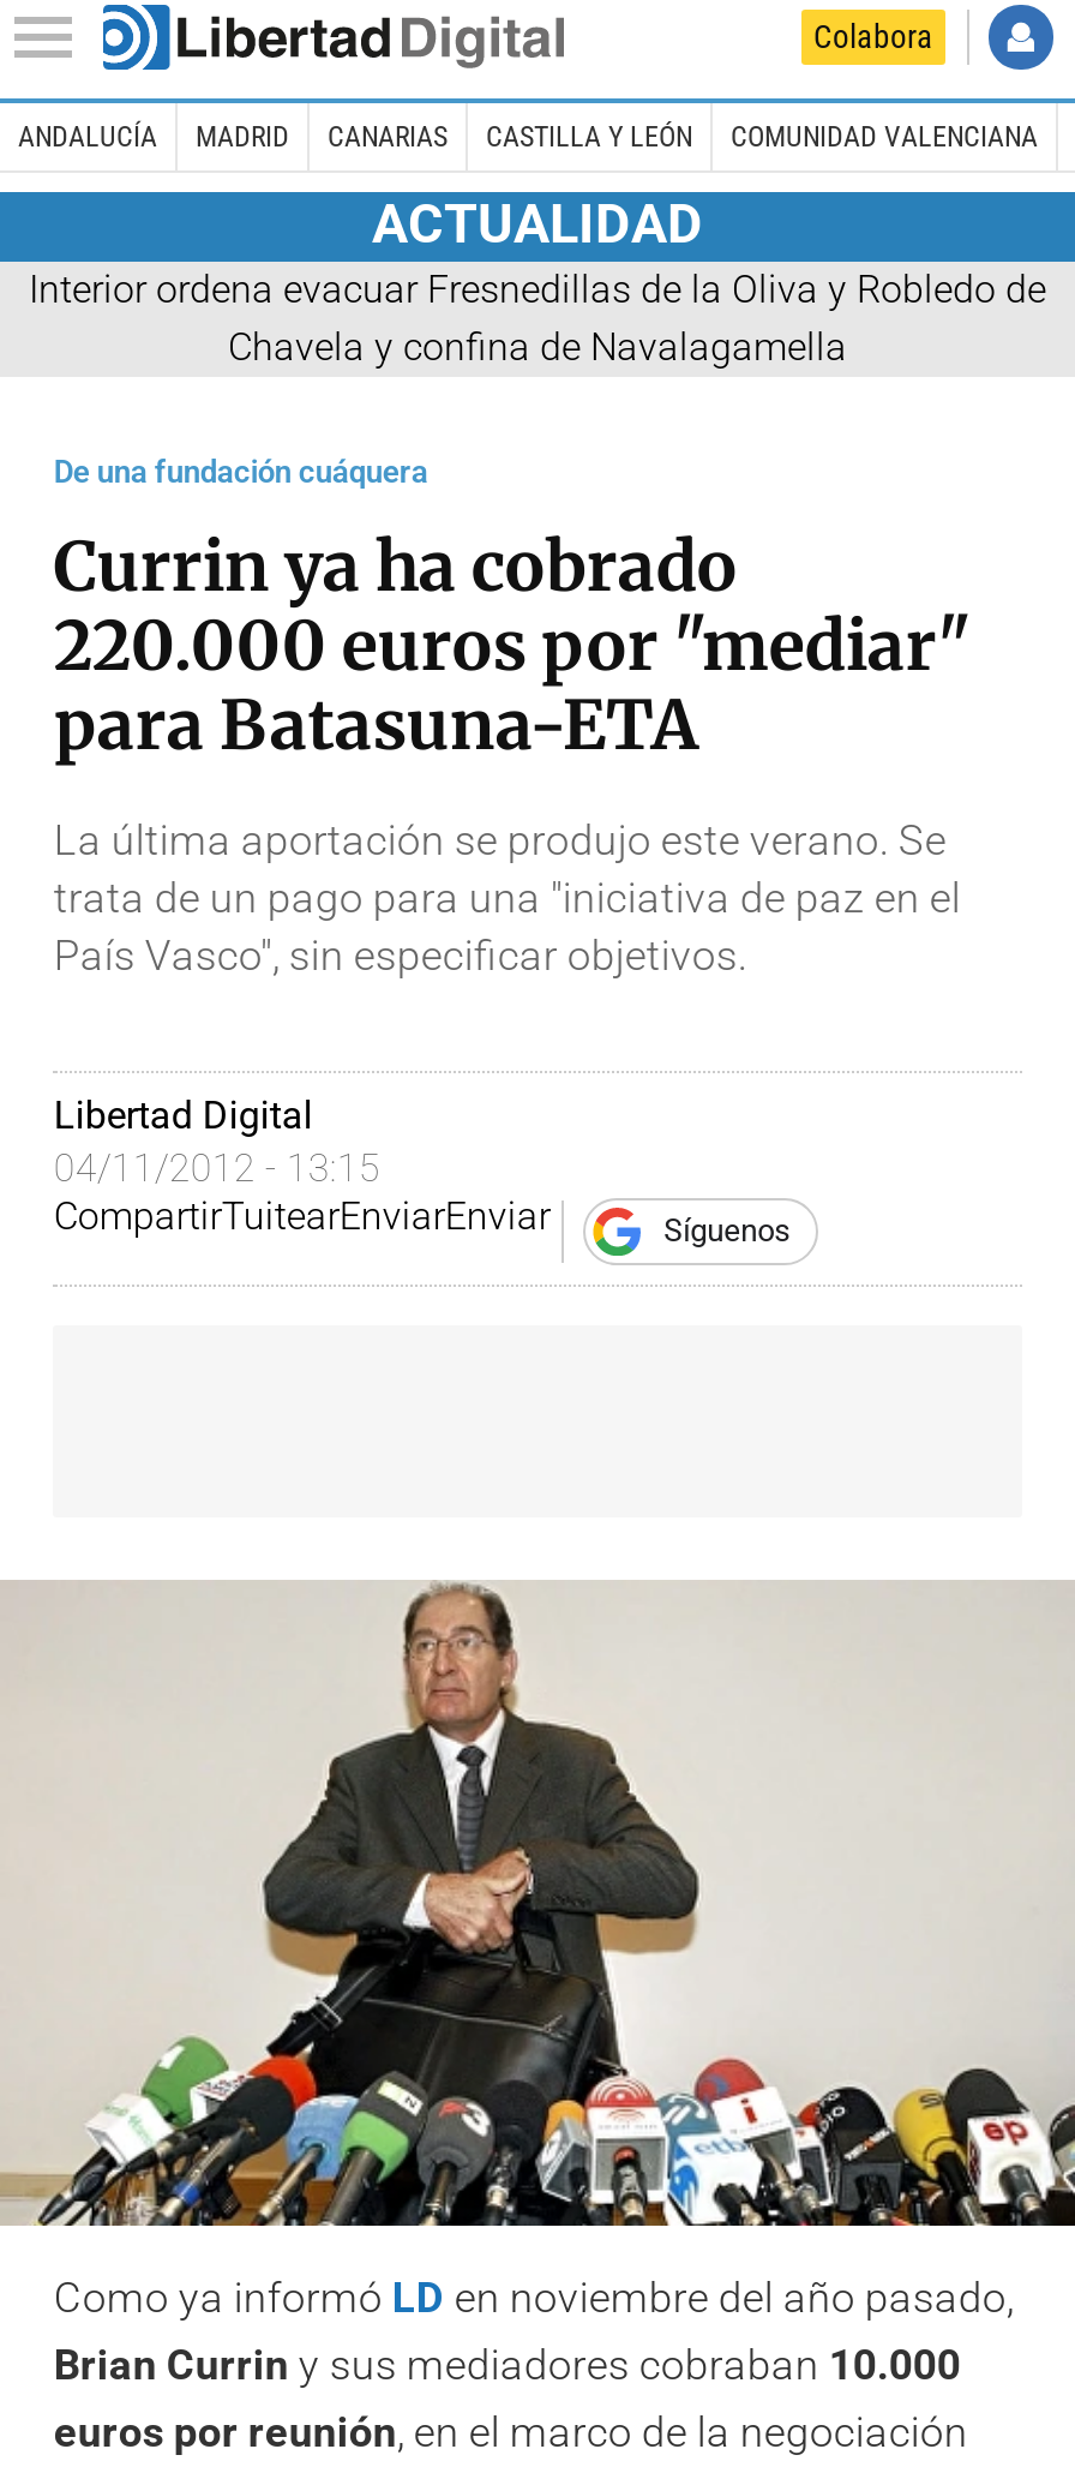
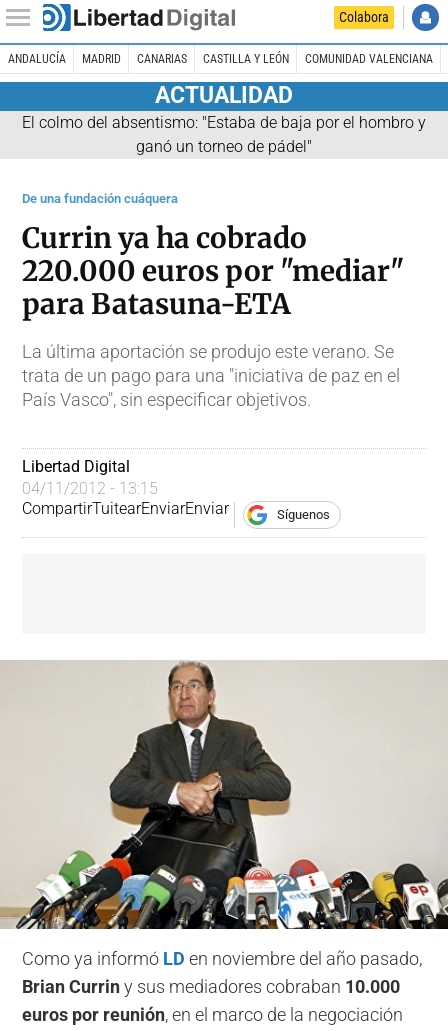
[29,266,1046,369] Interior ordena evacuar Fresnedillas de la Oliva y Robledo de | Chavela y confina de Navalagamella -> [22,113,426,156] El colmo del absentismo: "Estaba de baja por el hombro y | ganó un torneo de pádel"

